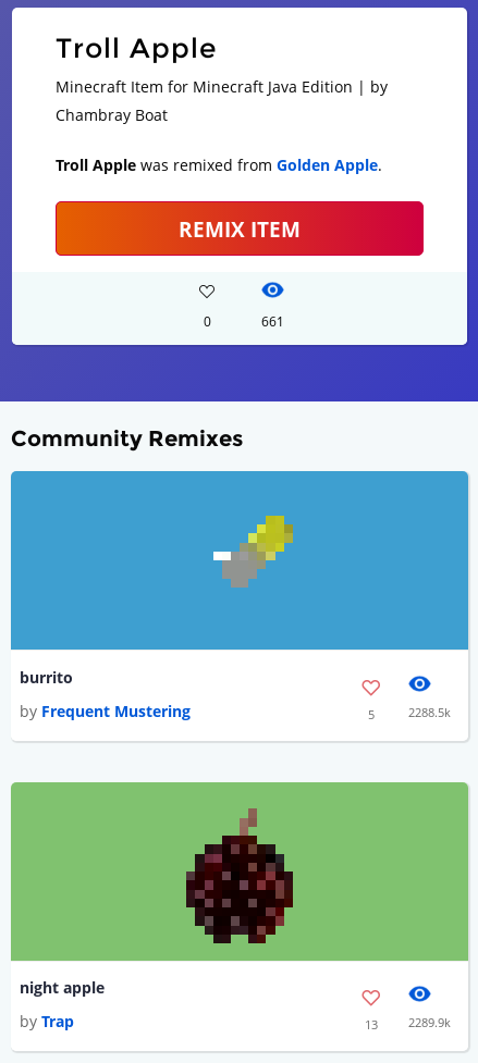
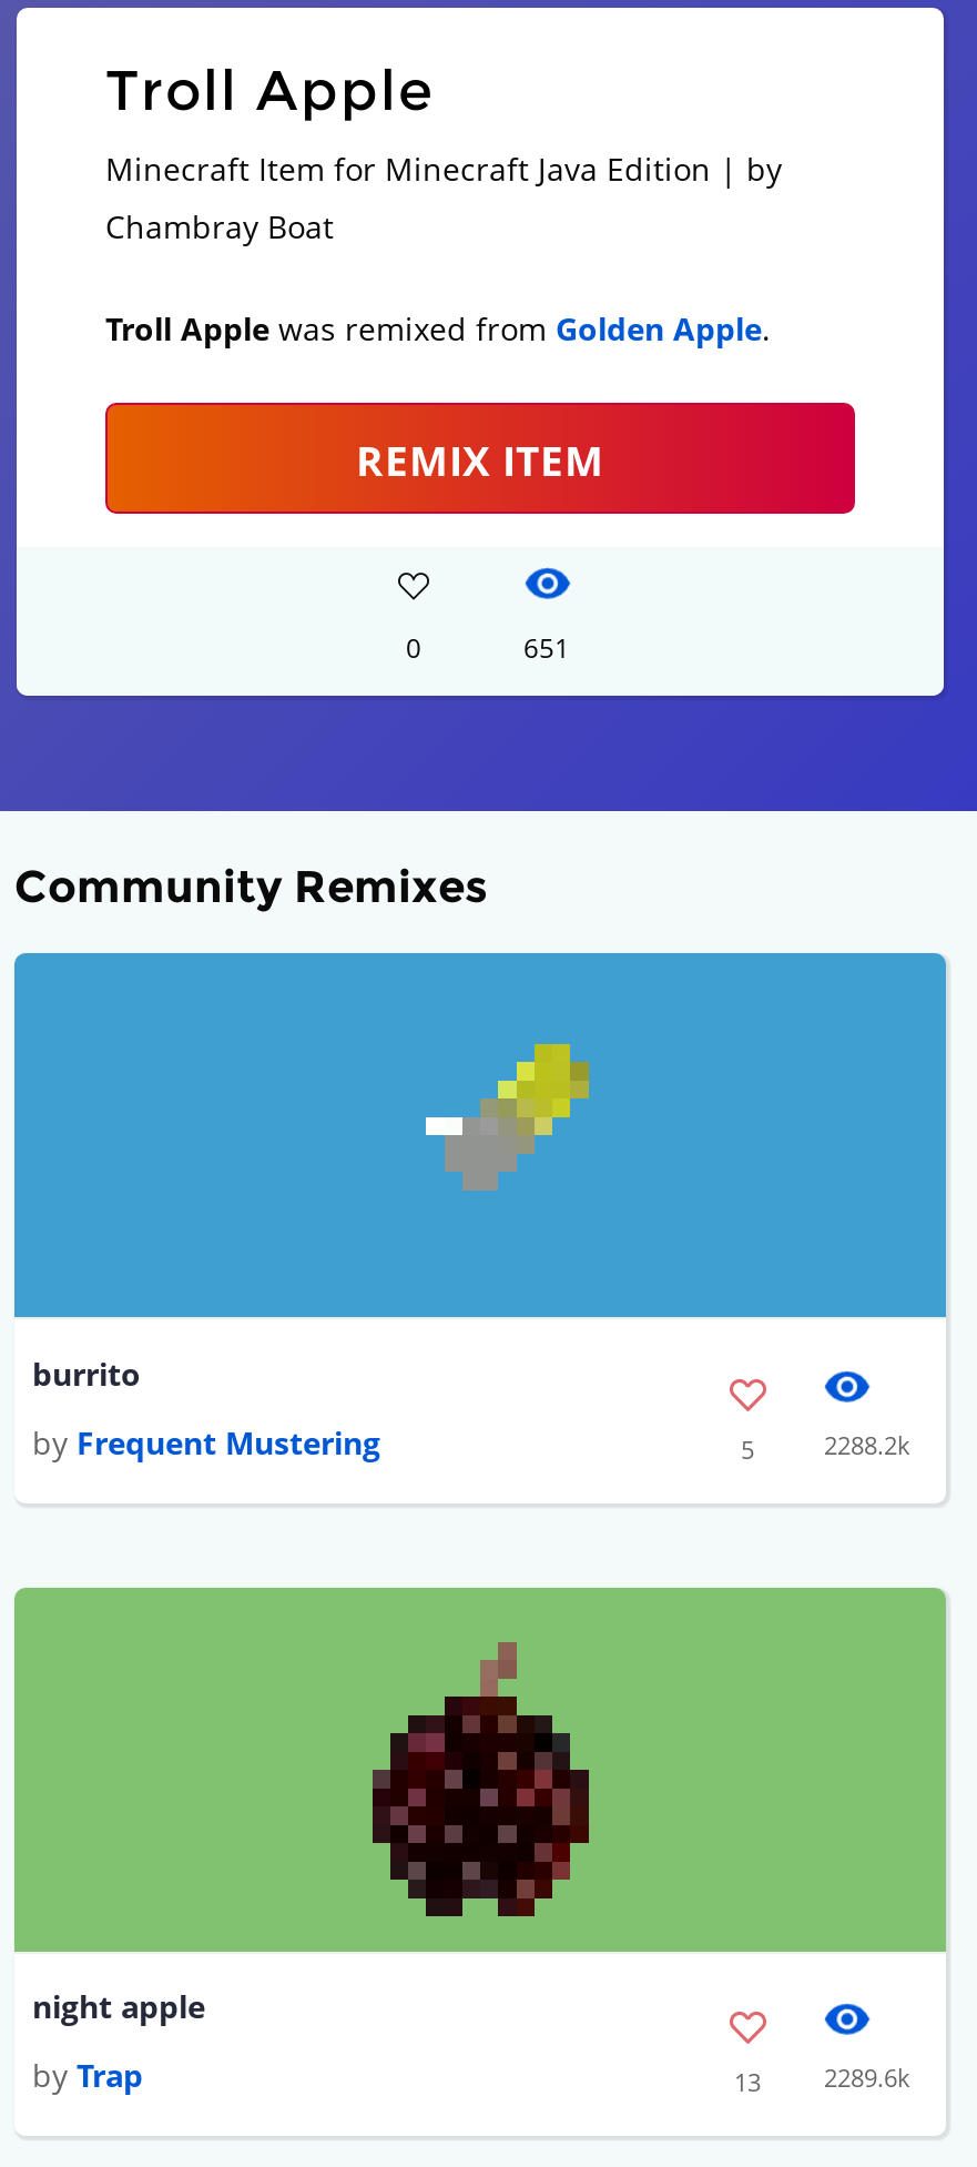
[261,313,284,331] 661 -> [523,630,570,668] 651
[408,703,451,720] 2288.5k -> [824,1427,910,1460] 2288.2k
[364,1014,451,1033] 13 2289.9k -> [734,2060,910,2098] 13 2289.6k

